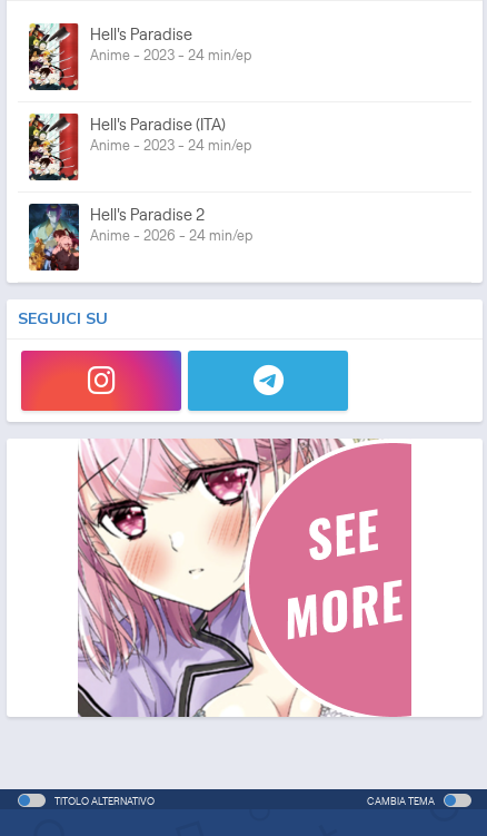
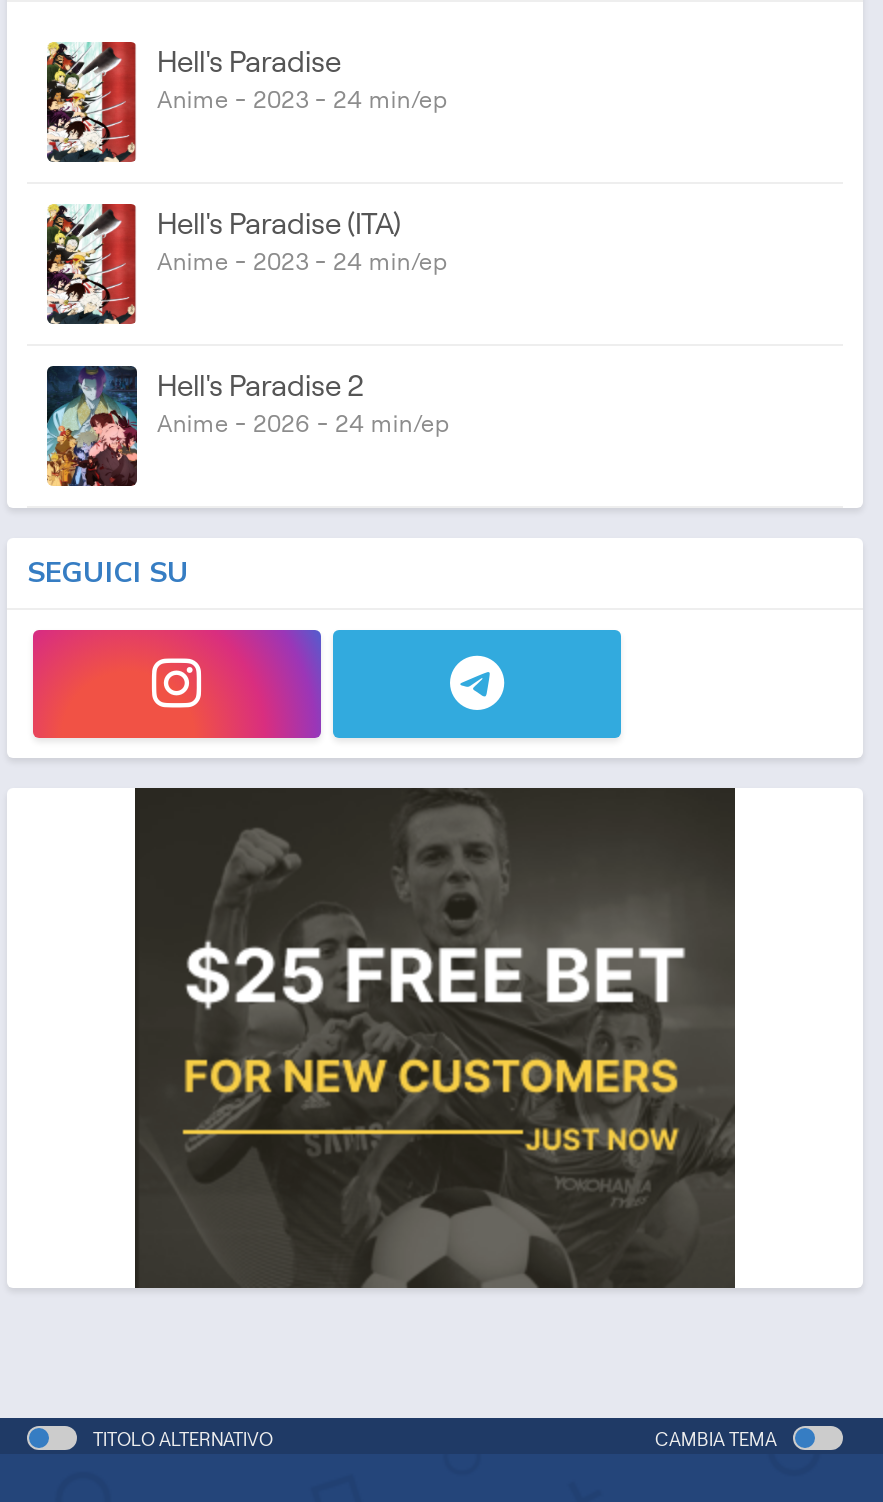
[77,437,413,717] [image] -> [133,786,737,1290] [image]

